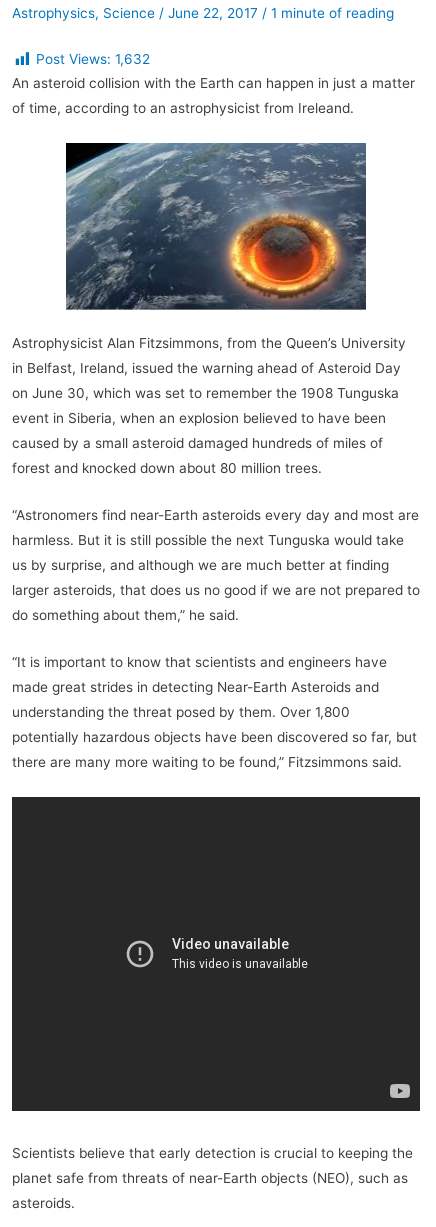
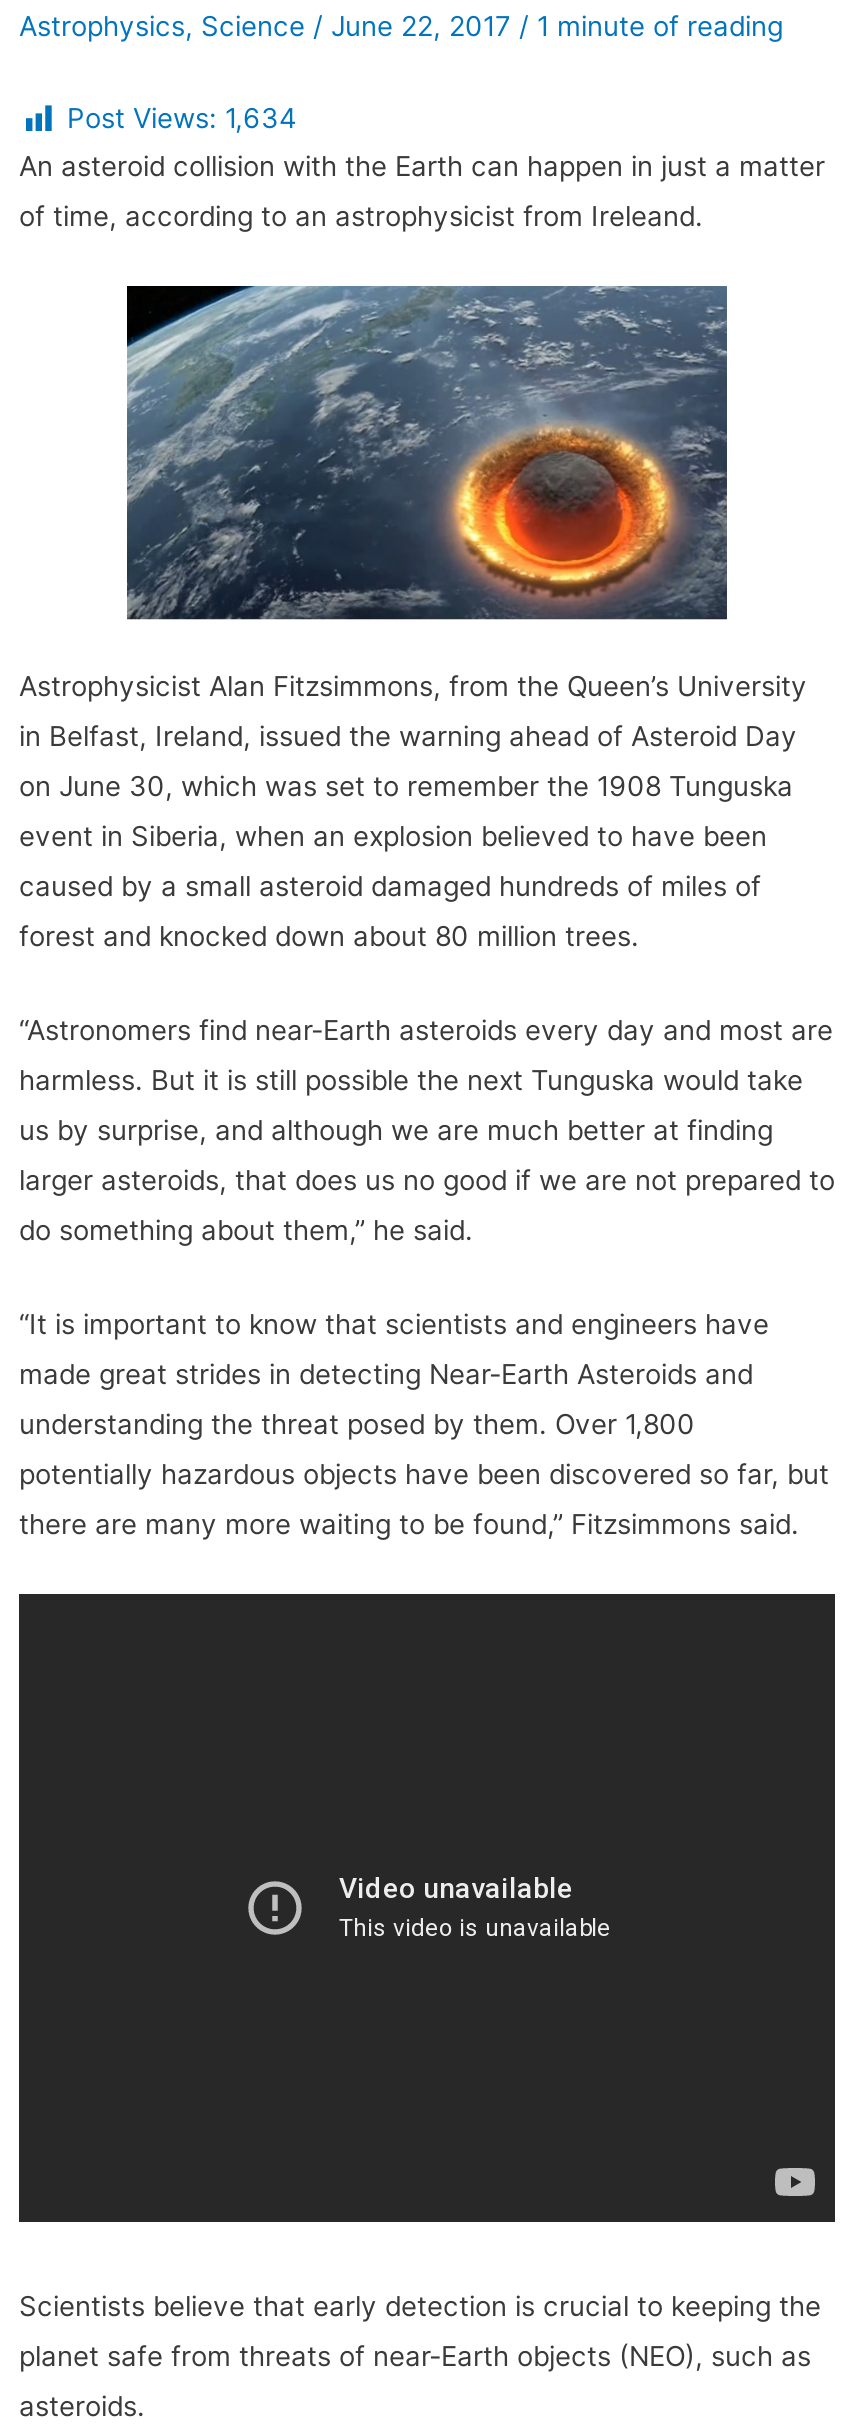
[36,51,150,67] Post Views: 1,632 -> [67,103,297,135] Post Views: 1,634

